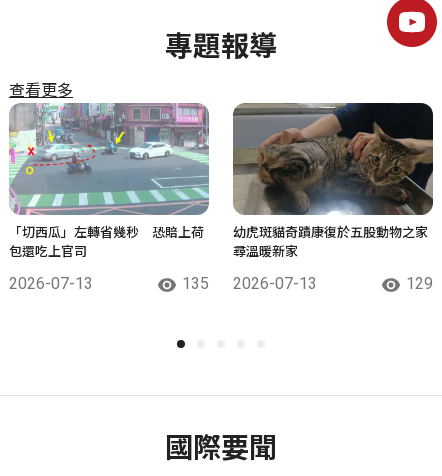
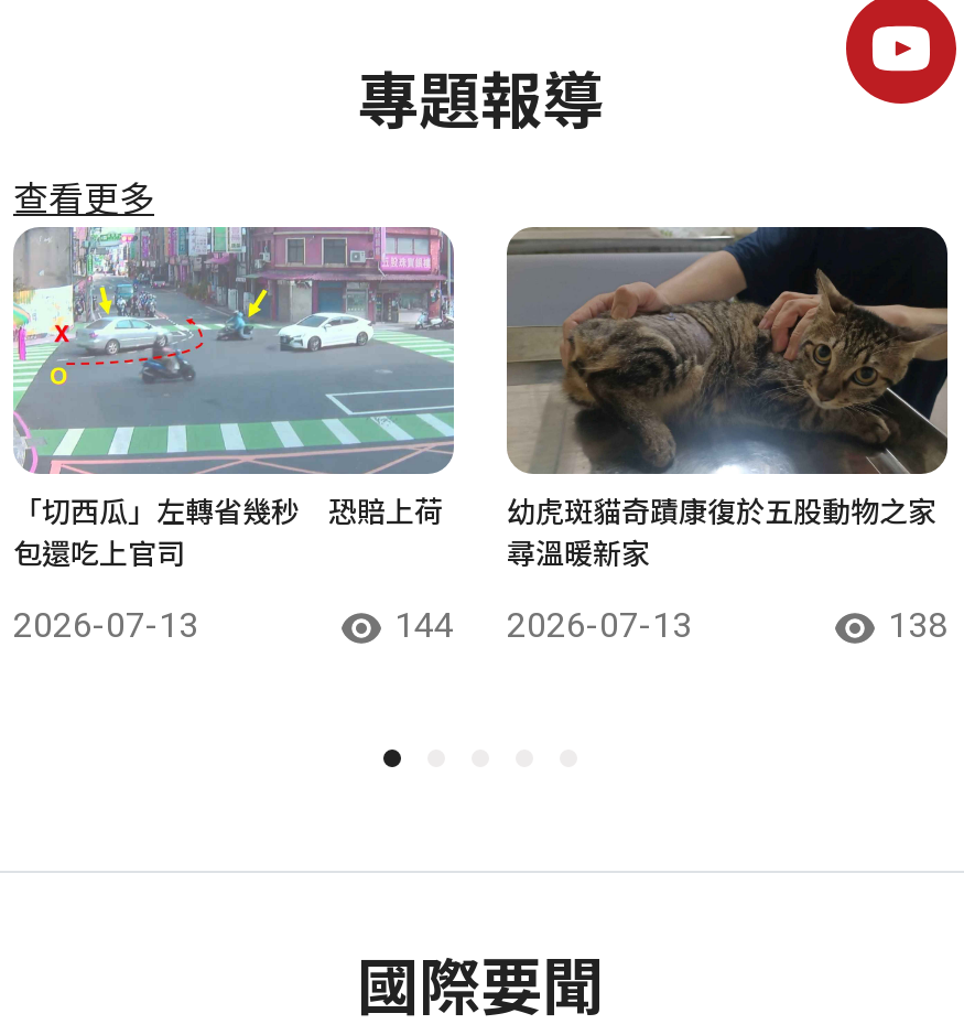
[182,274,317,293] 135 2026-07-13 -> [394,605,692,647] 144 2026-07-13
[406,274,433,293] 129 -> [888,605,947,647] 138

